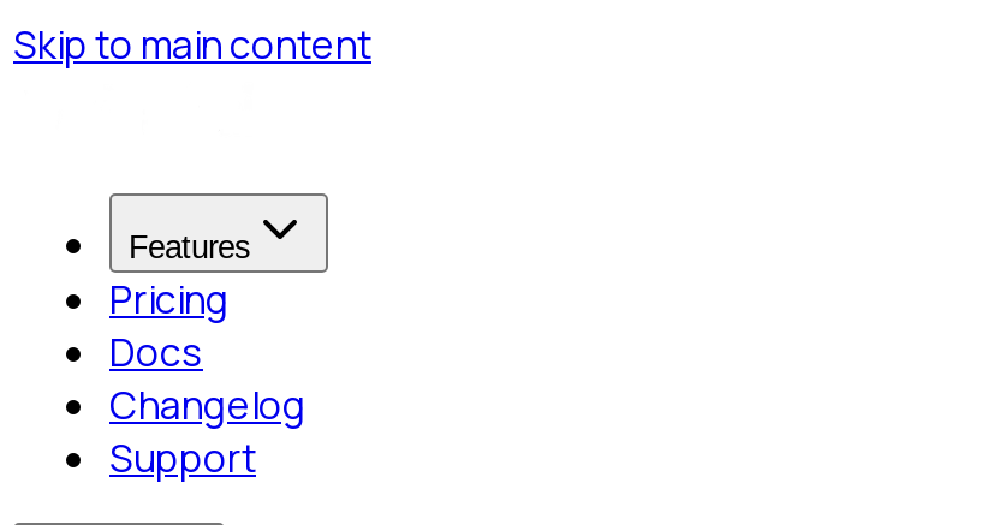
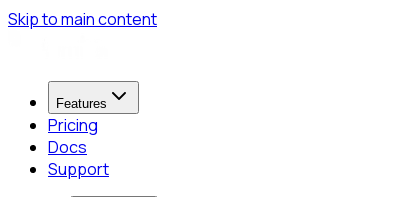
[109,378,306,431] Changelog -> none

